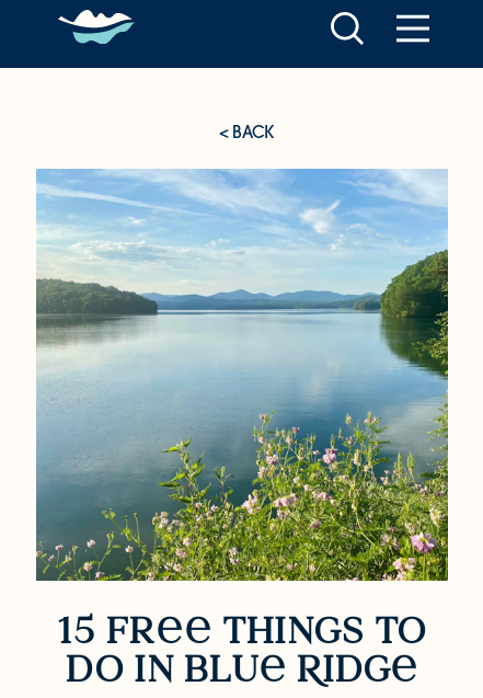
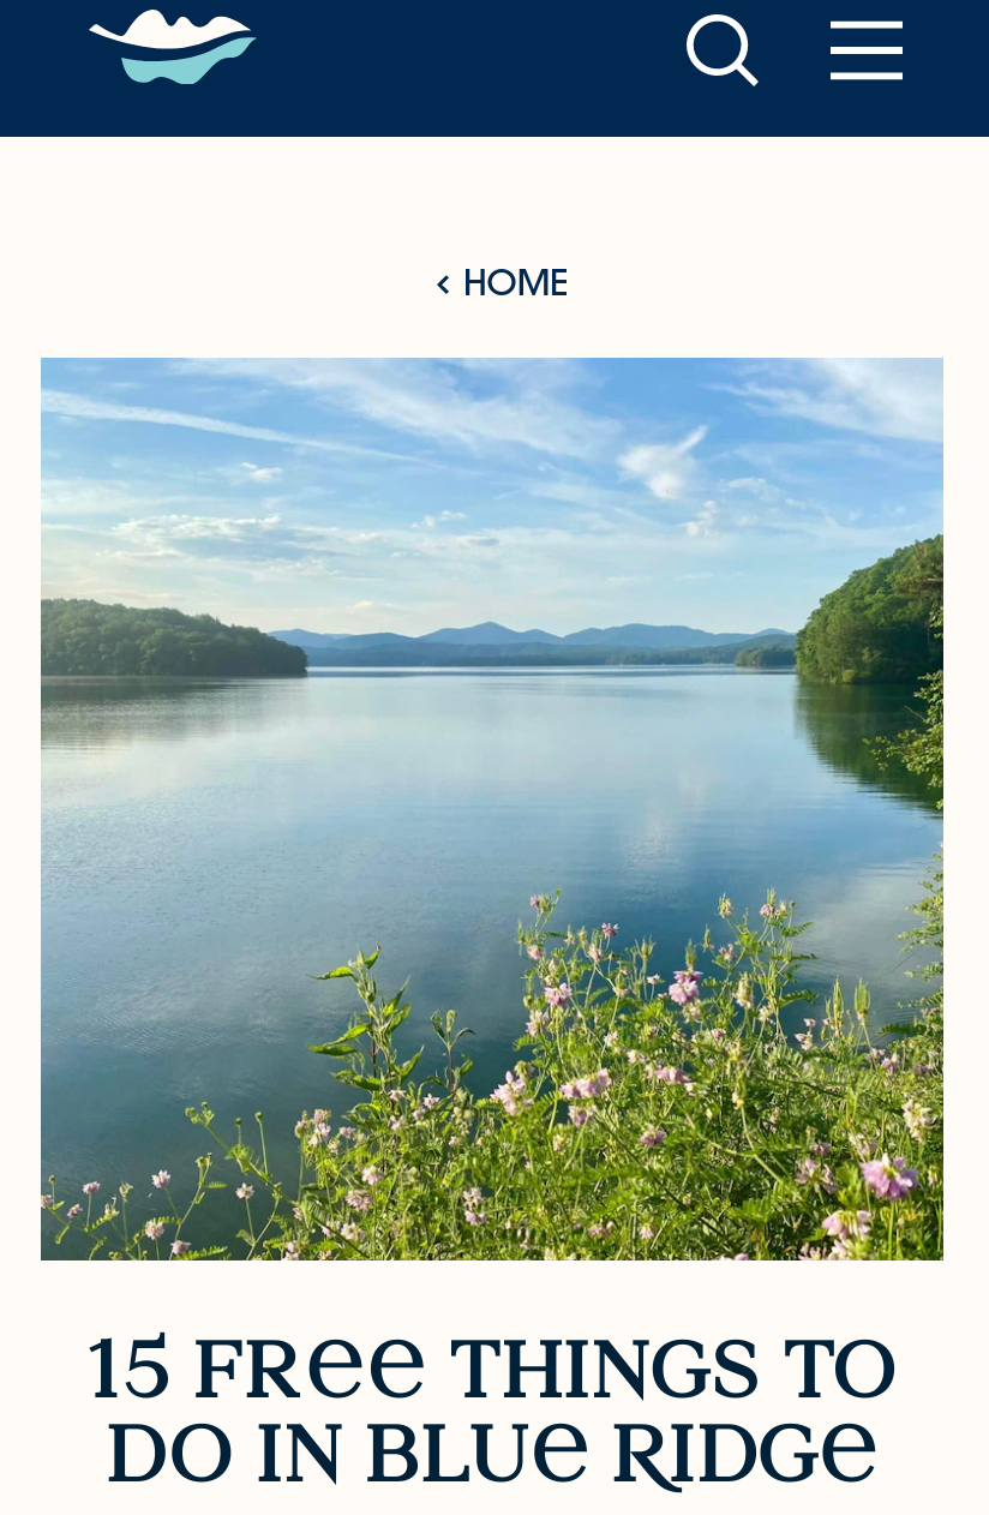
[219,122,274,142] < BACK -> [463,259,568,304] HOME

